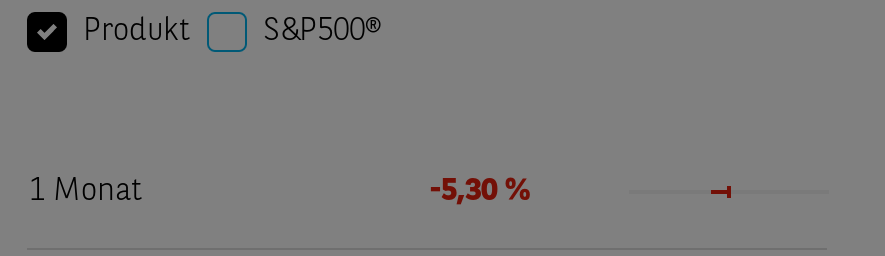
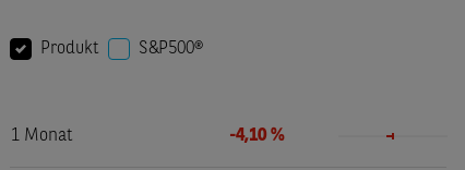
[429,175,531,207] -5,30 % -> [229,127,285,144] -4,10 %

